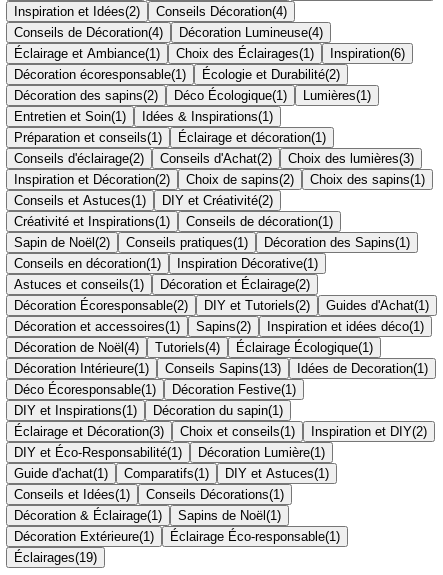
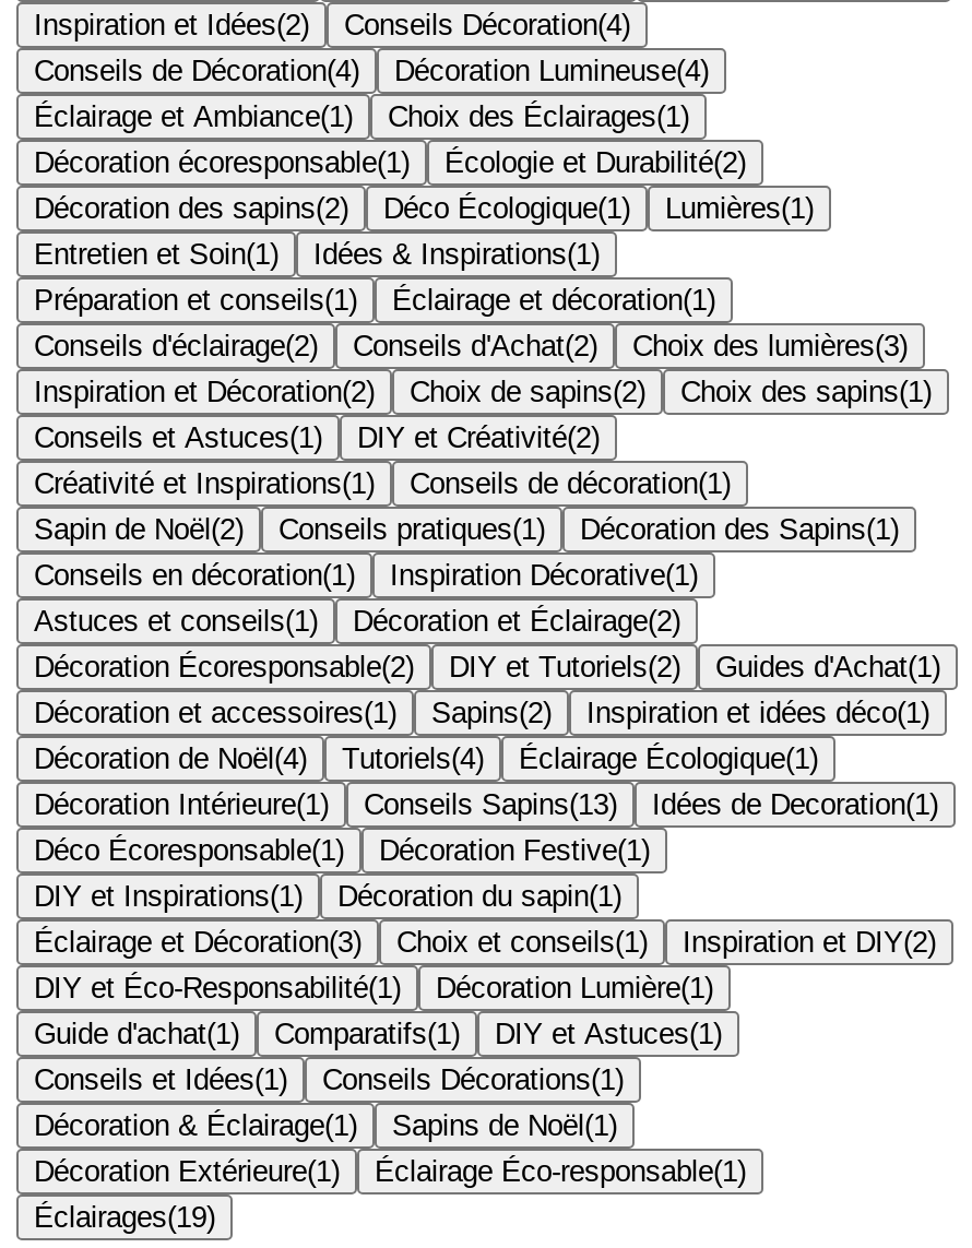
[330,46,405,61] Inspiration(6) -> none

